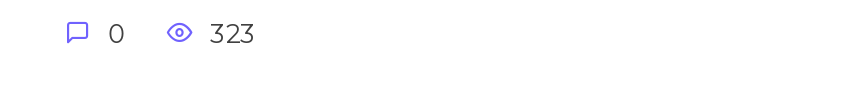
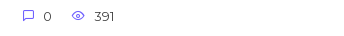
[210,19,256,49] 323 -> [94,9,114,24] 391

